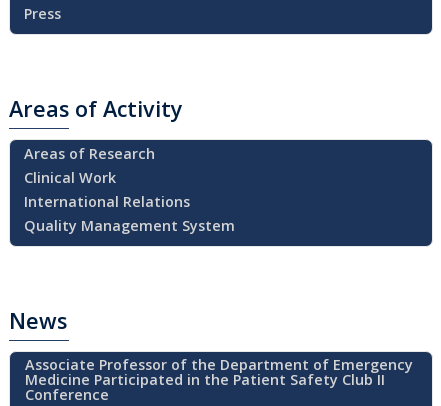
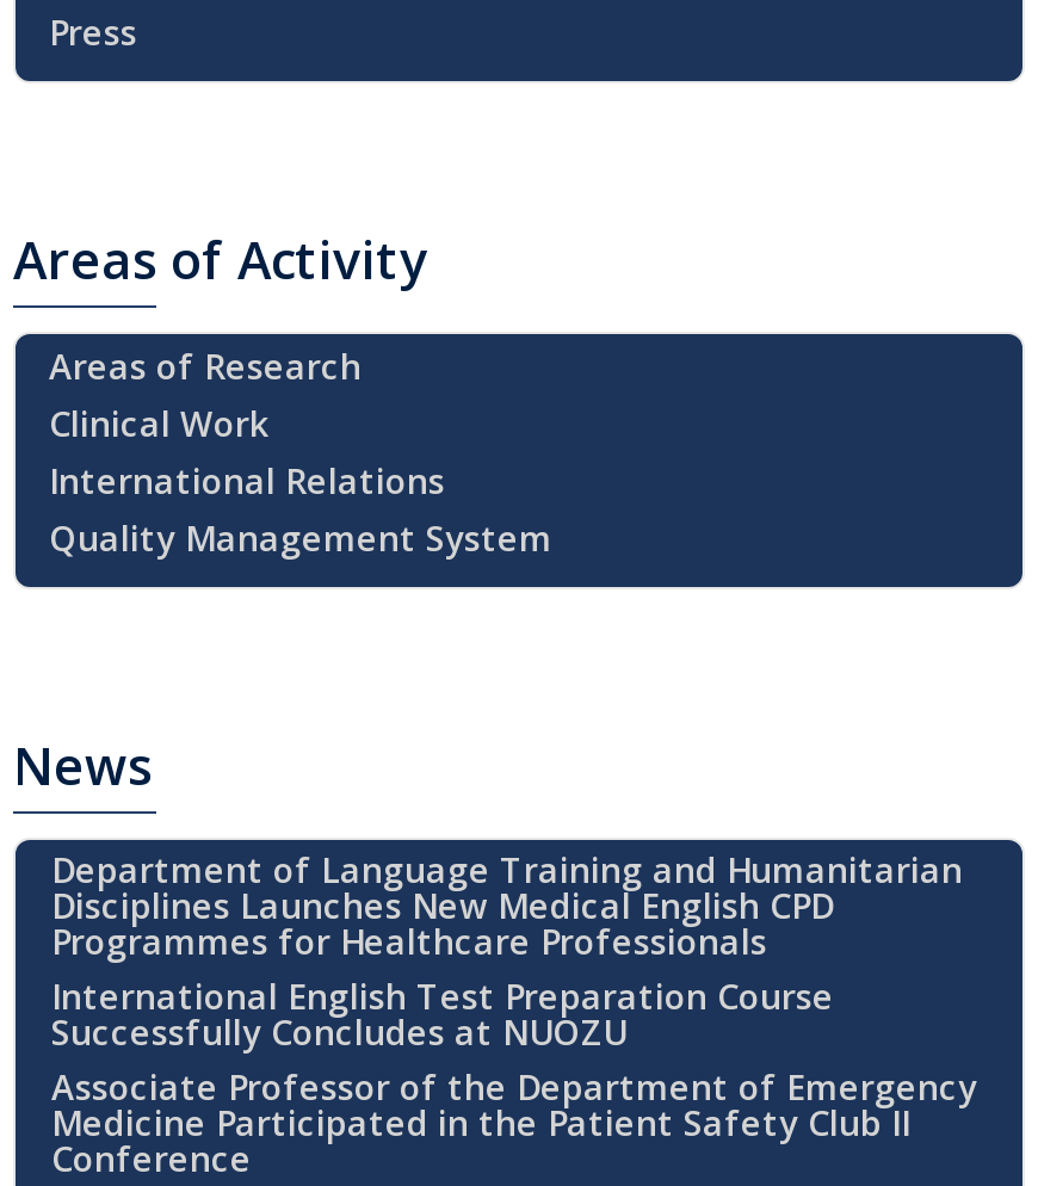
none -> [51,846,963,1054] Department of Language Training and Humanitarian | Disciplines Launches New Medical English CPD | Programmes for Healthcare Professionals | International English Test Preparation Course | Successfully Concludes at NUOZU

